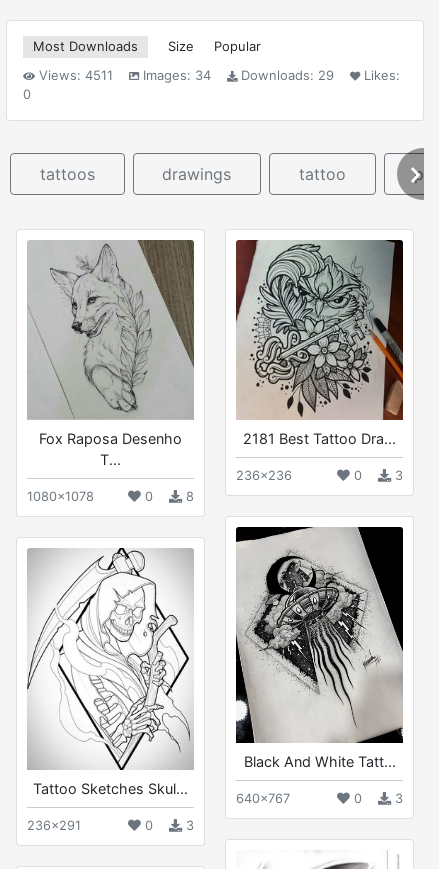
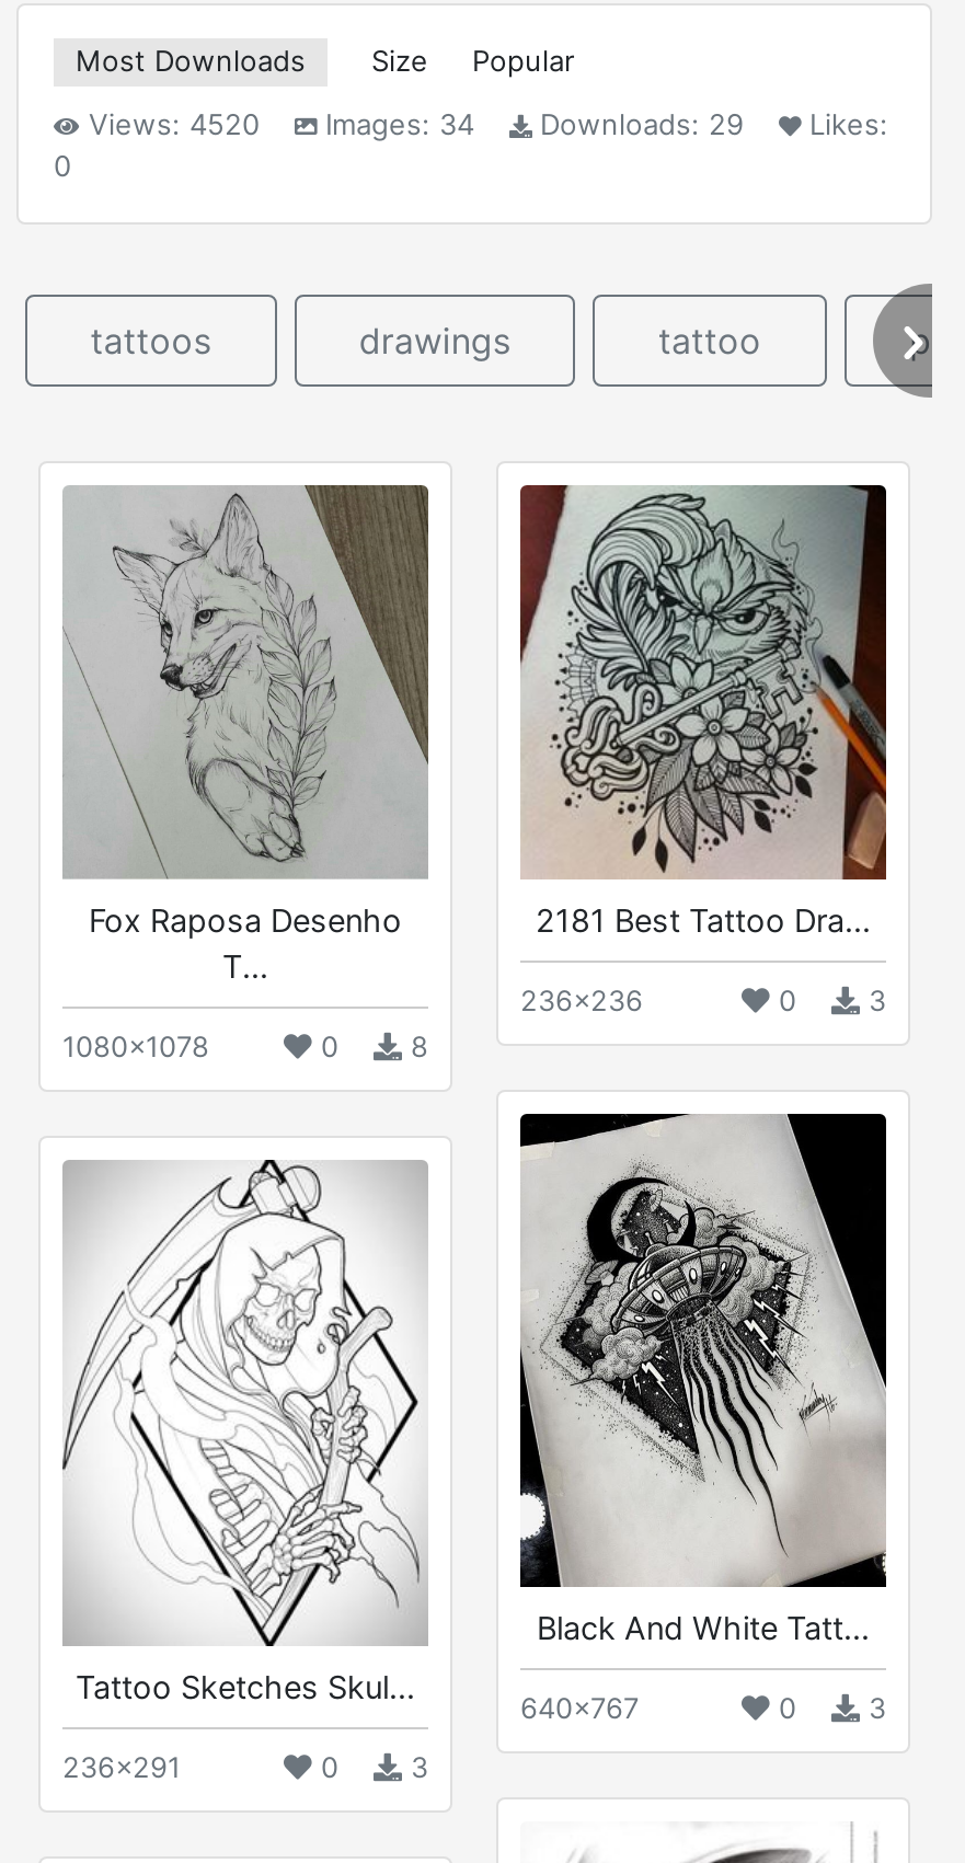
[39,67,400,83] Views: 4511 Images: 34 Downloads: 29 Likes: -> [89,106,888,141] Views: 4520 Images: 34 Downloads: 29 Likes:

